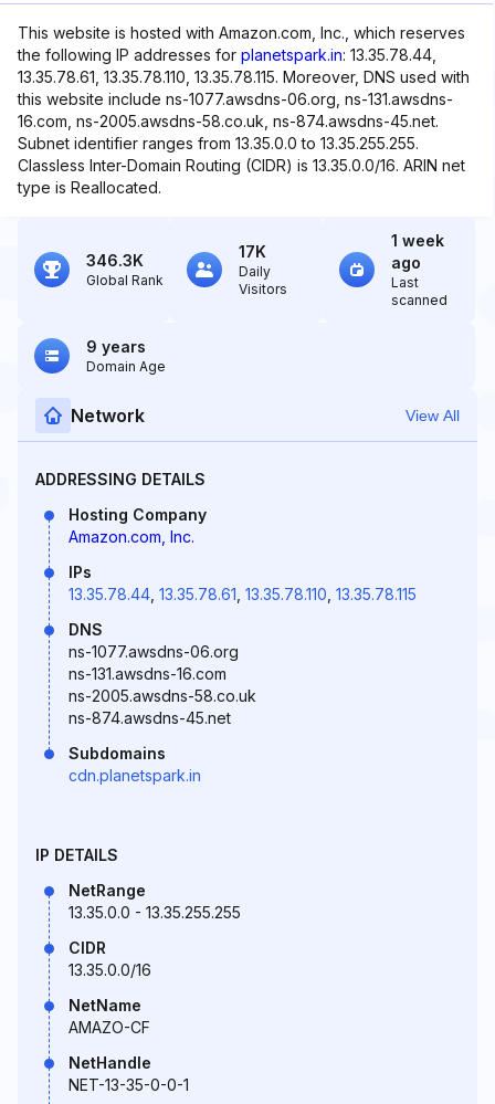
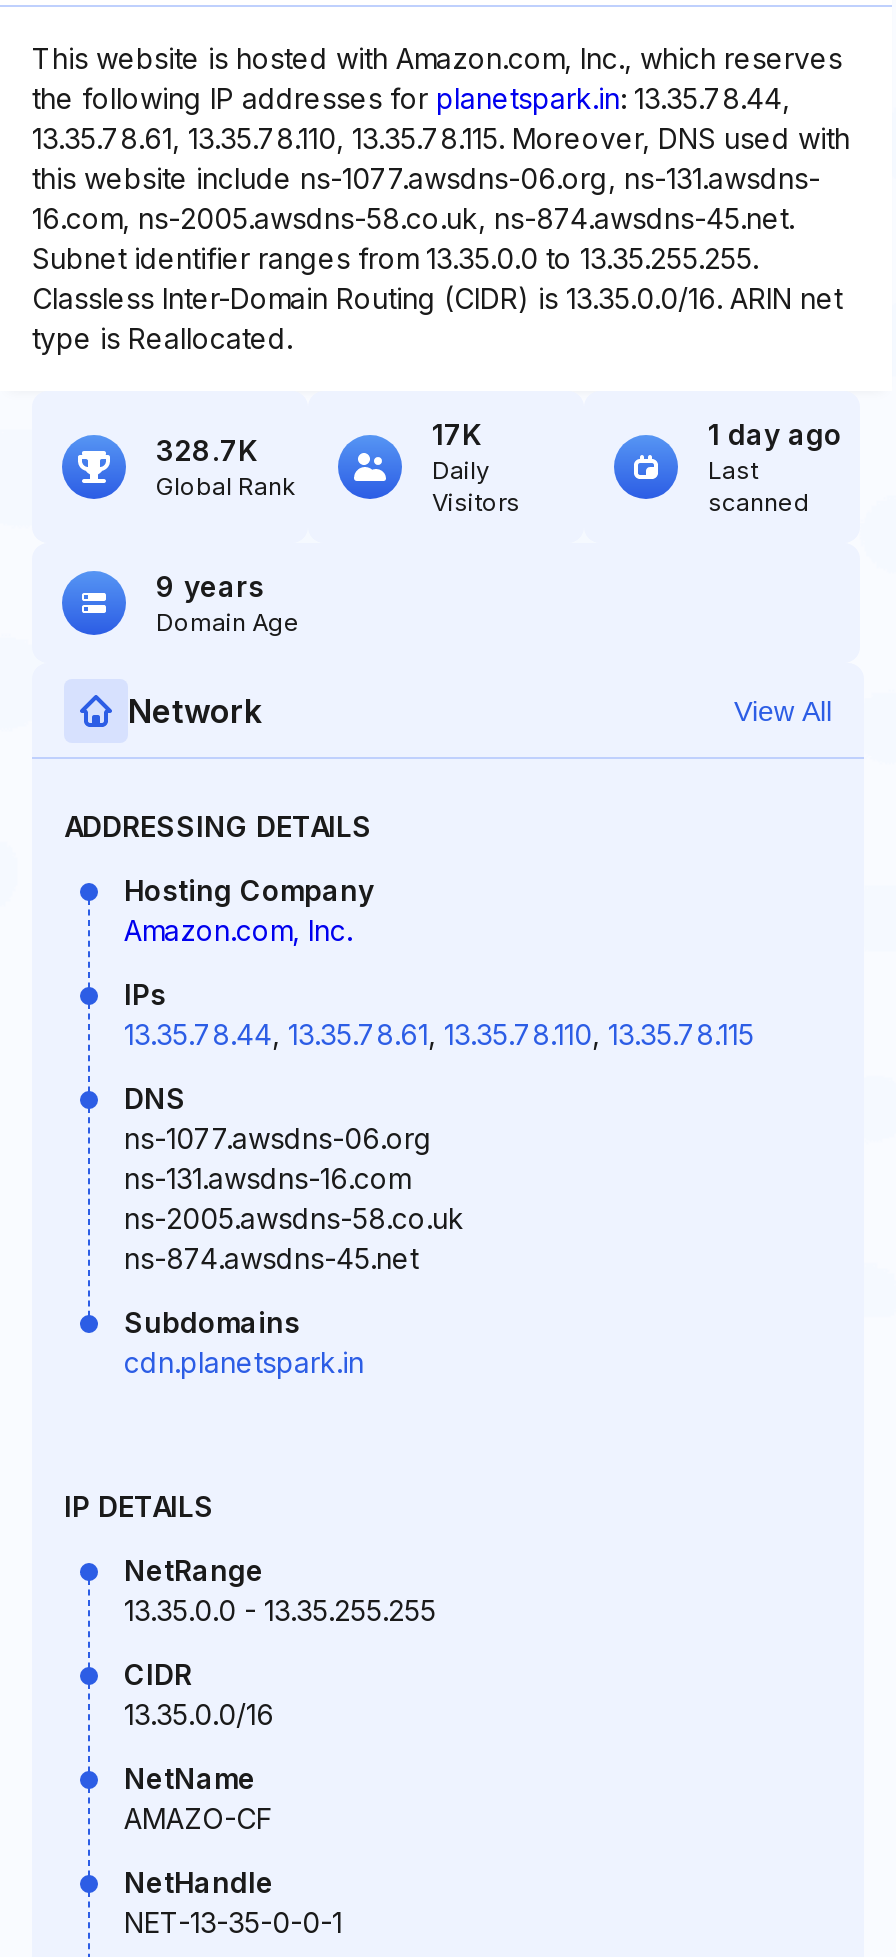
[391,231,444,272] 1 week | ago -> [708,417,842,451] 1 day ago
[86,251,144,270] 346.3K -> [156,433,258,467] 328.7K

